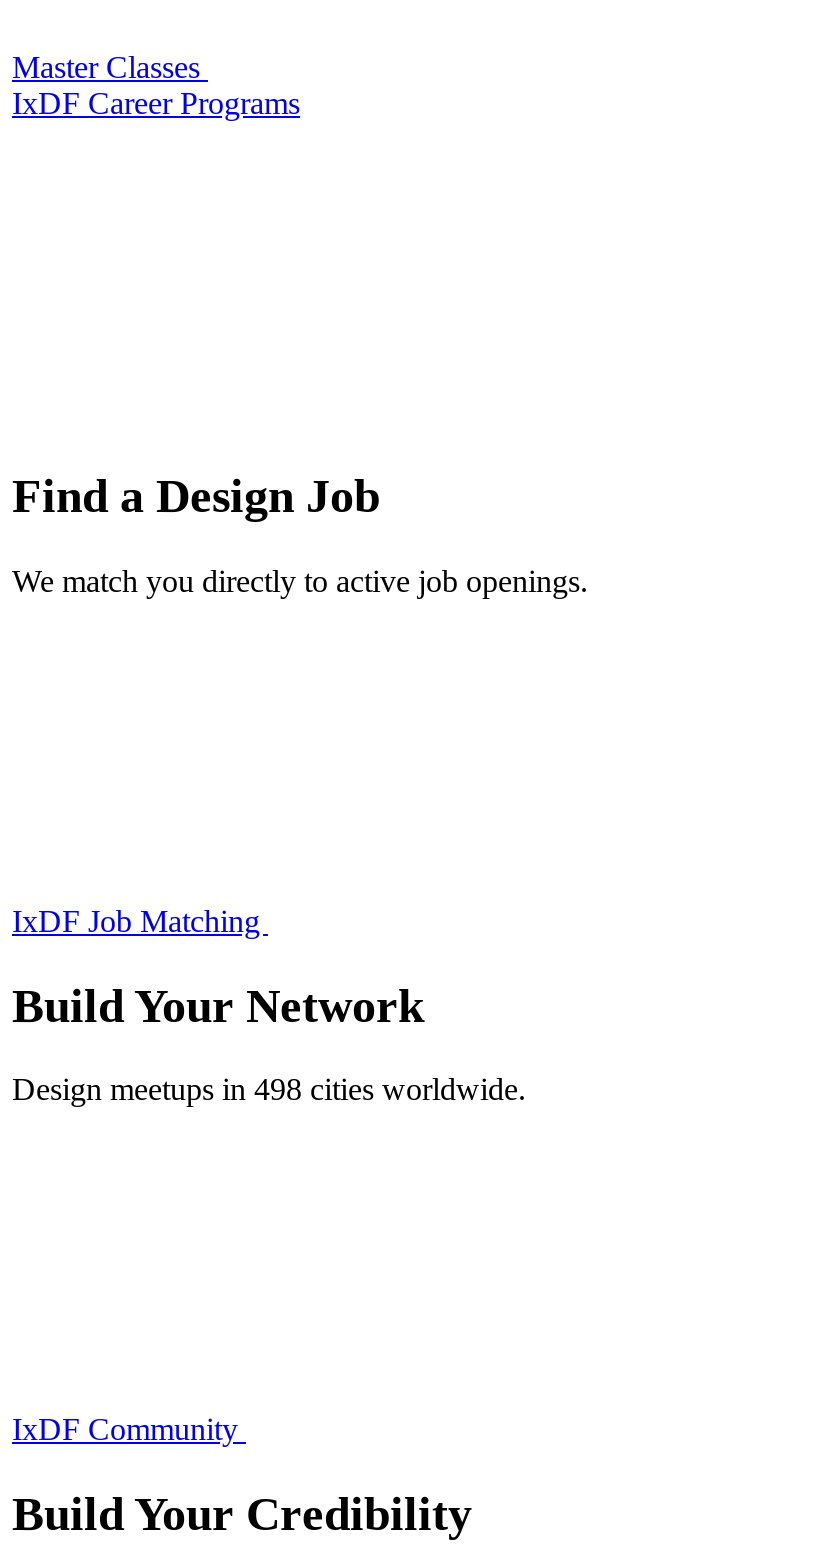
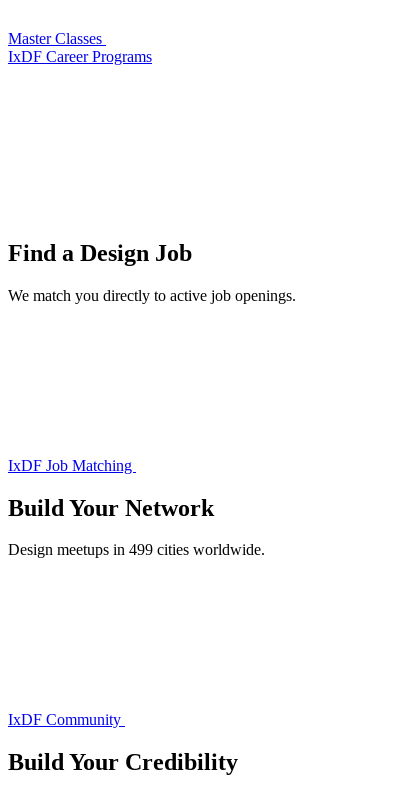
[12,1073,526,1107] Design meetups in 498 cities worldwide. -> [8,541,265,558] Design meetups in 499 cities worldwide.

